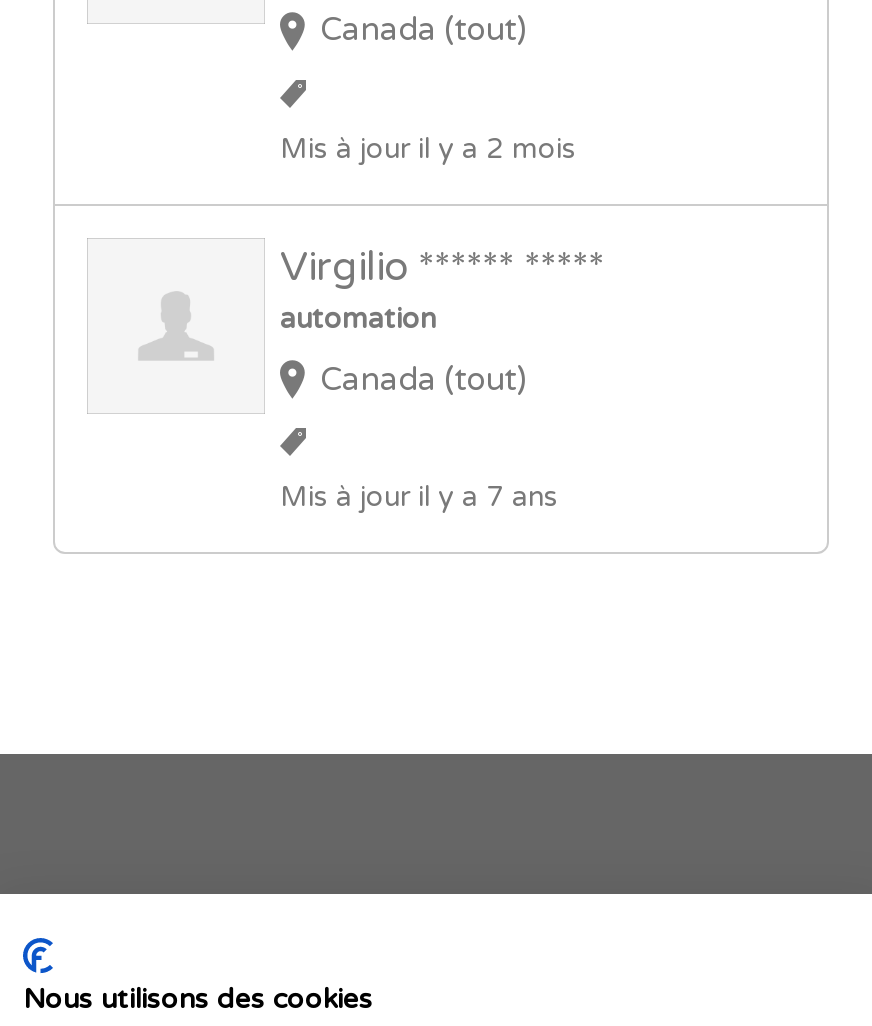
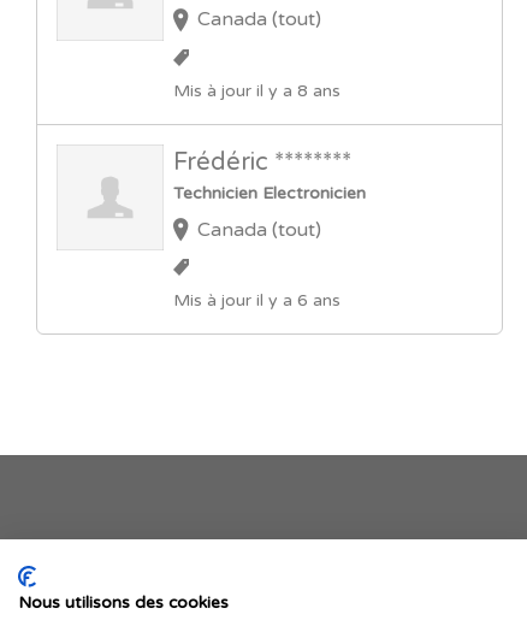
[280,132,576,166] Mis à jour il y a 2 mois -> [173,80,340,101] Mis à jour il y a 8 ans
[280,244,604,336] Virgilio ****** ***** | automation -> [173,148,365,203] Frédéric ******** | Technicien Electronicien
[280,481,558,515] Mis à jour il y a 7 ans -> [173,290,340,311] Mis à jour il y a 6 ans

